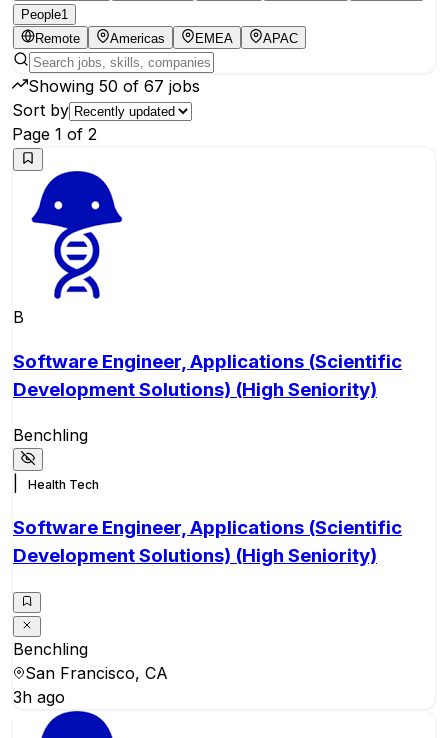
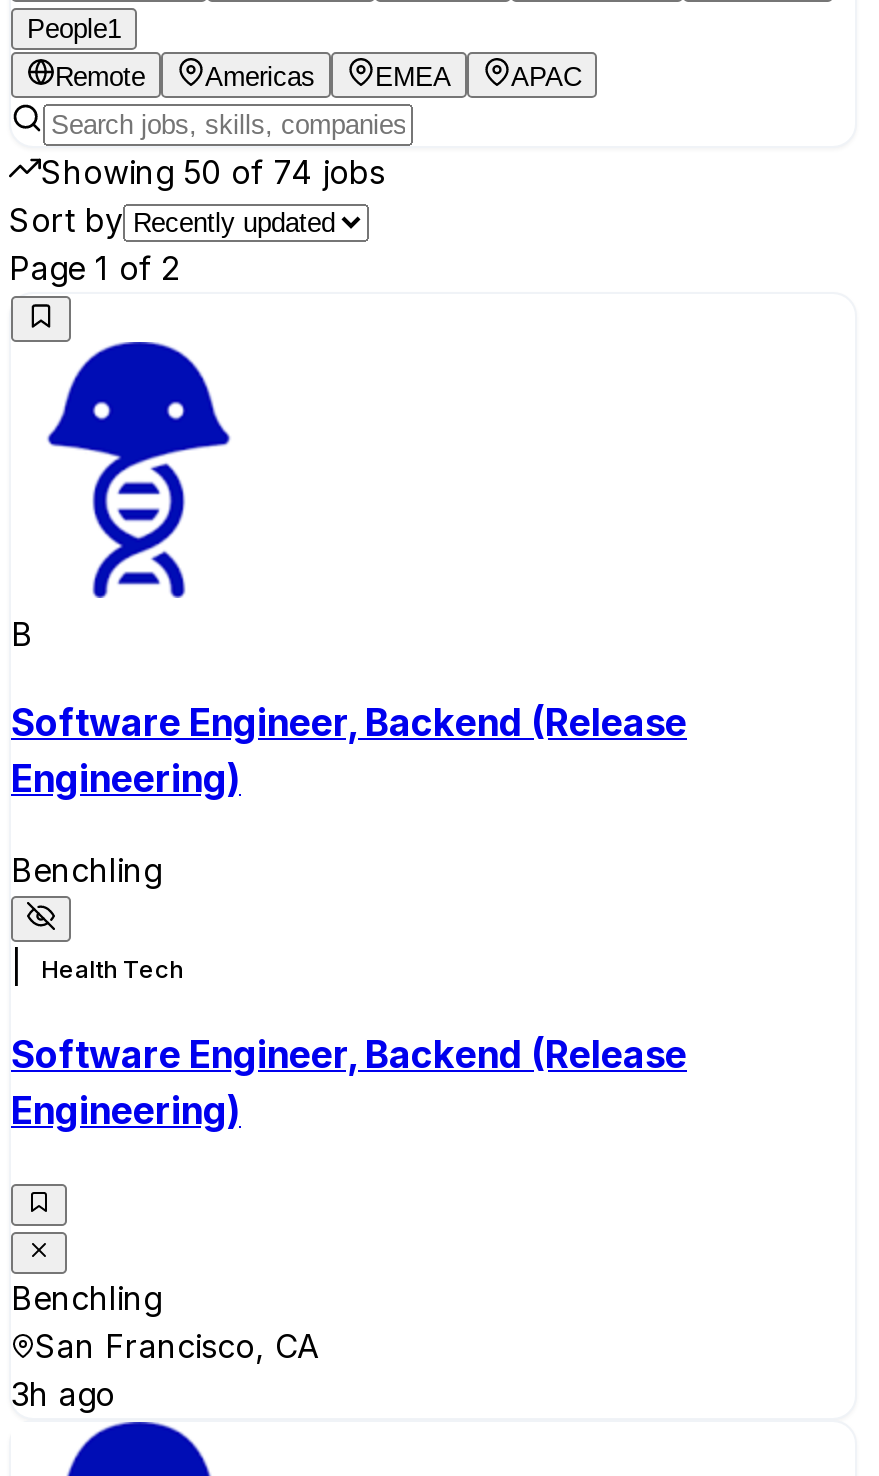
[28,76,200,96] Showing 50 of 67 jobs -> [41,152,385,192] Showing 50 of 74 jobs
[13,350,402,401] Software Engineer, Applications (Scientific | Development Solutions) (High Seniority) -> [11,700,687,802] Software Engineer, Backend (Release | Engineering)
[13,516,402,567] Software Engineer, Applications (Scientific | Development Solutions) (High Seniority) -> [11,1033,687,1135] Software Engineer, Backend (Release | Engineering)

